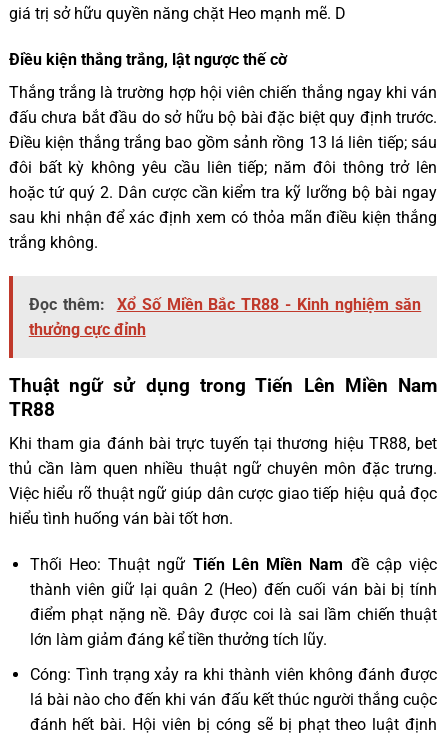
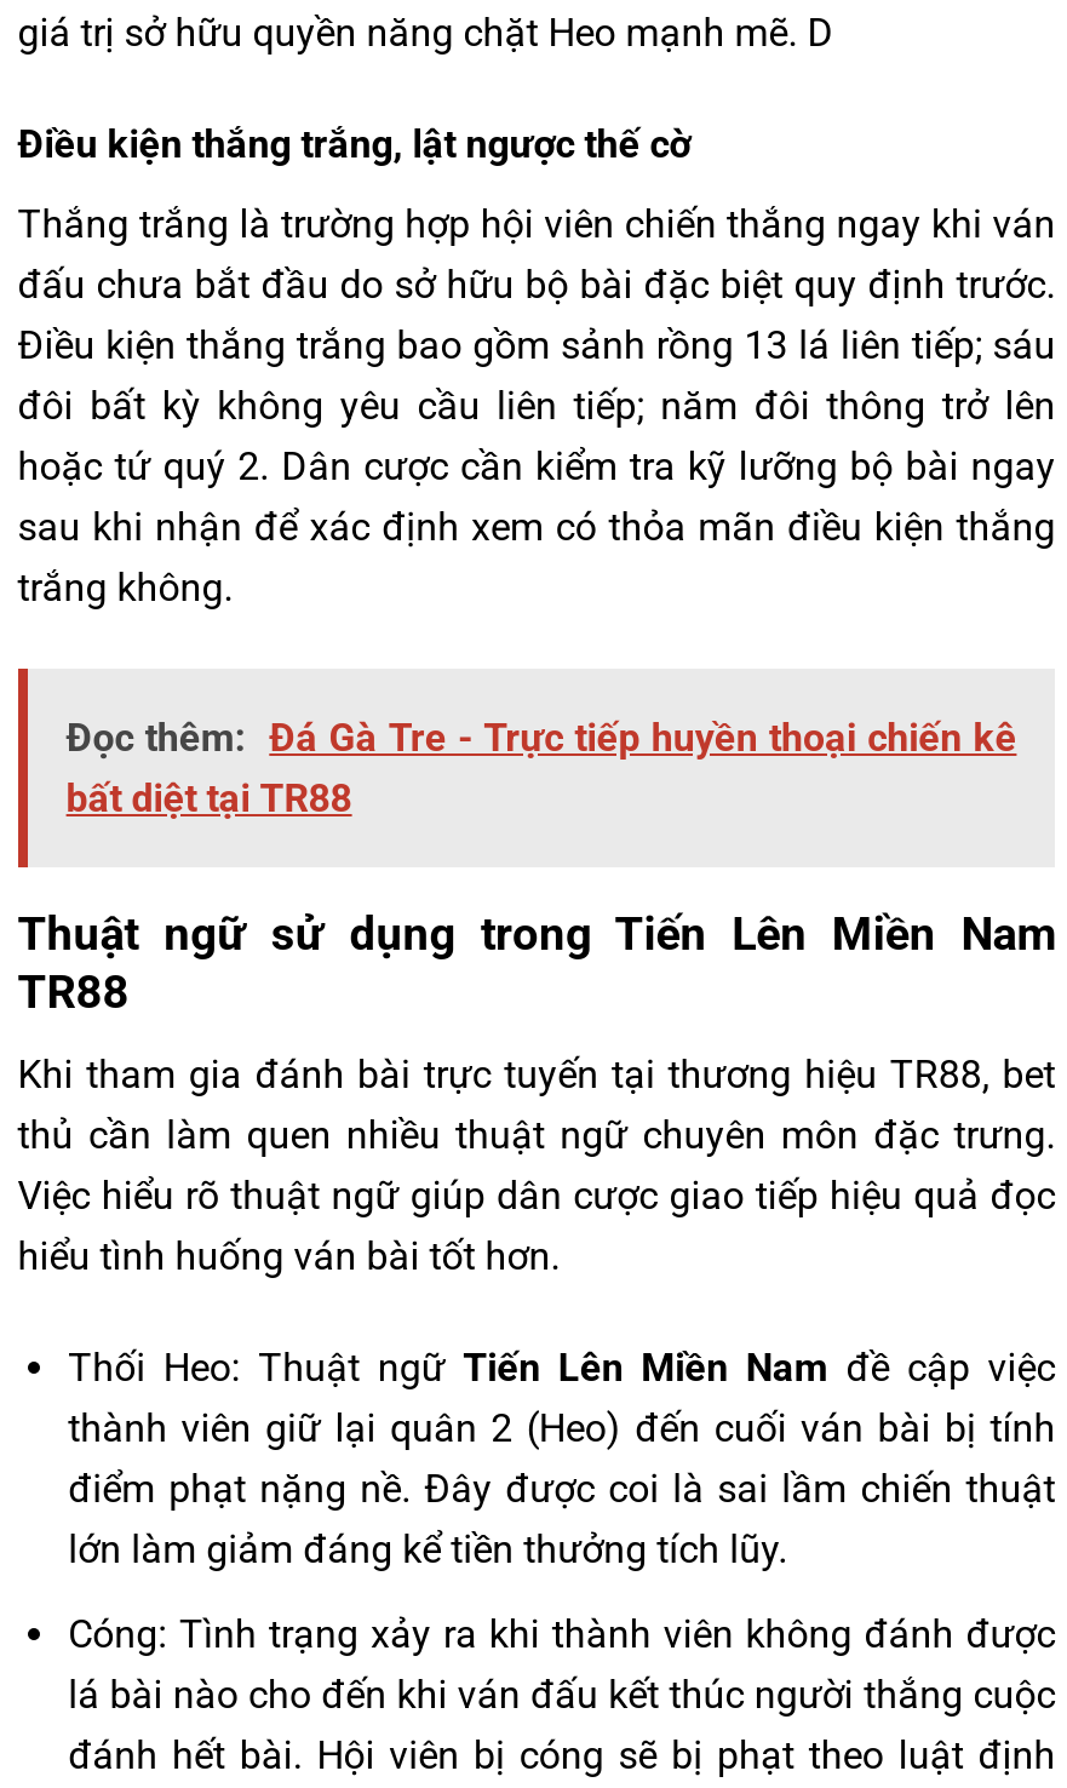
[29,295,421,339] Đọc thêm: | Xổ Số Miền Bắc TR88 - Kinh nghiệm săn | thưởng cực đỉnh -> [66,714,1017,821] Đọc thêm: Đá Gà Tre - Trực tiếp huyền thoại chiến kê | bất diệt tại TR88

